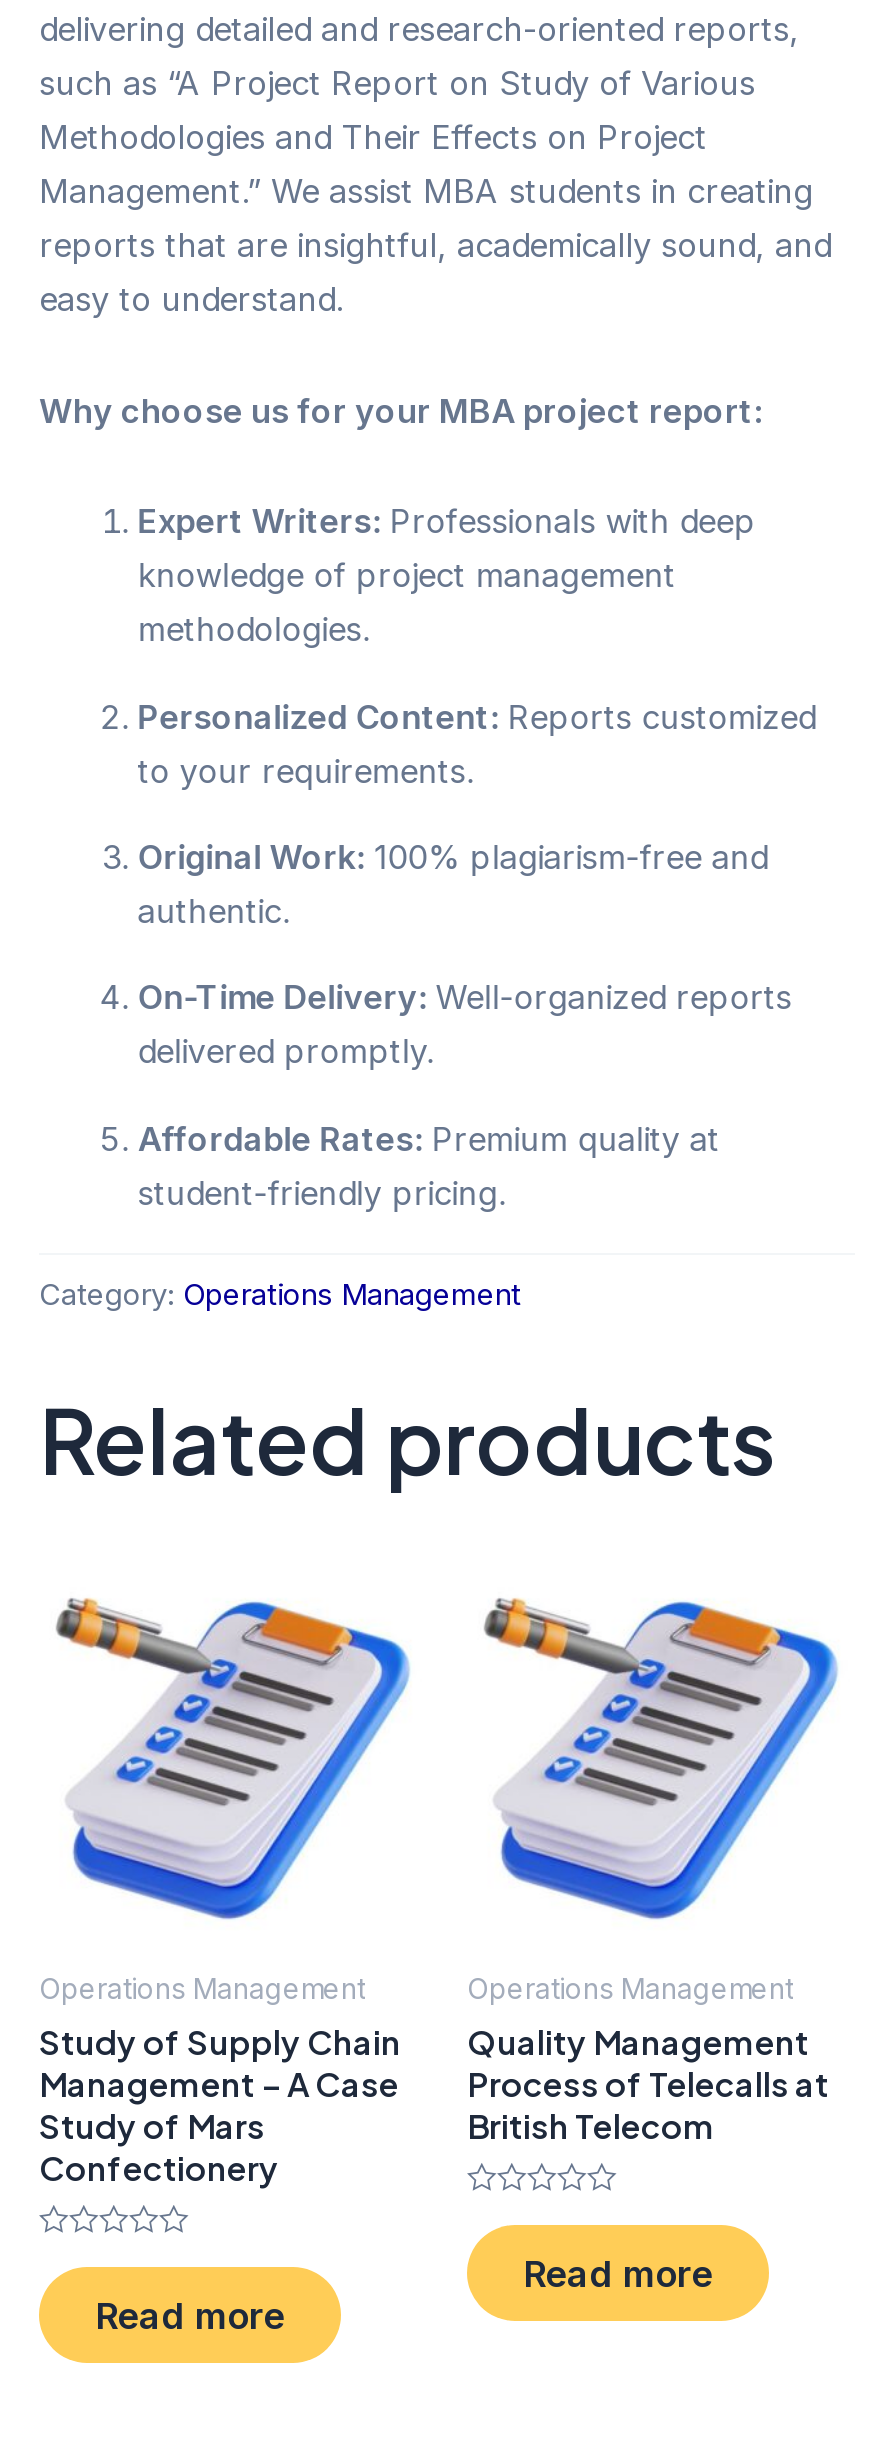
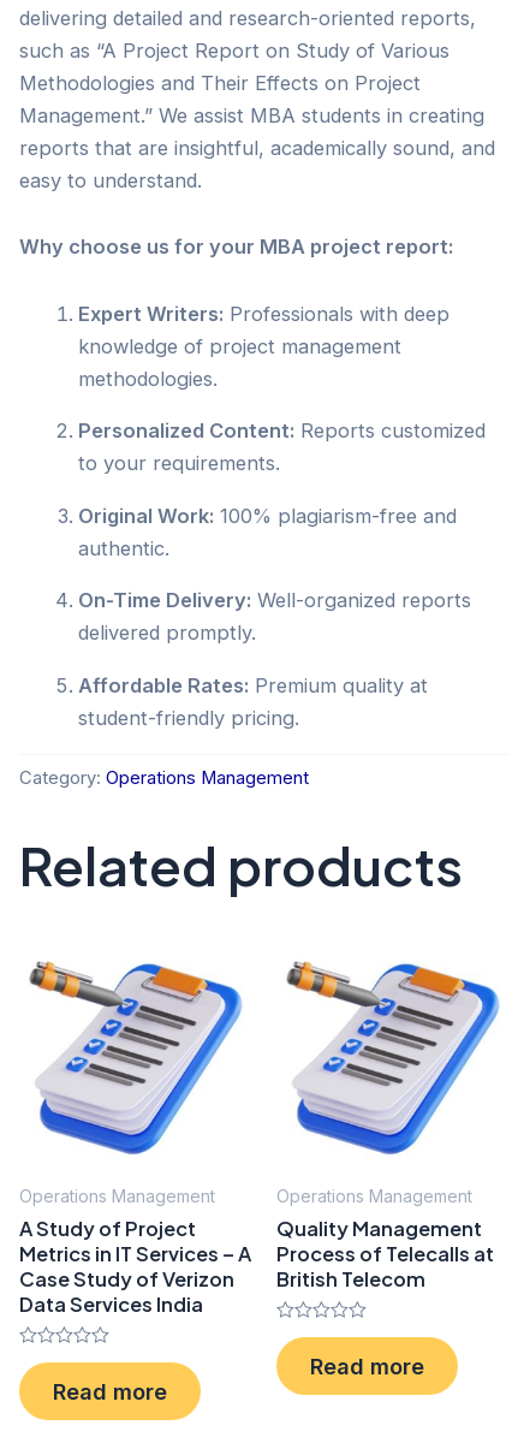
[39,2022,401,2190] Study of Supply Chain | Management – A Case | Study of Mars | Confectionery -> [19,1216,251,1317] A Study of Project | Metrics in IT Services – A | Case Study of Verizon | Data Services India

